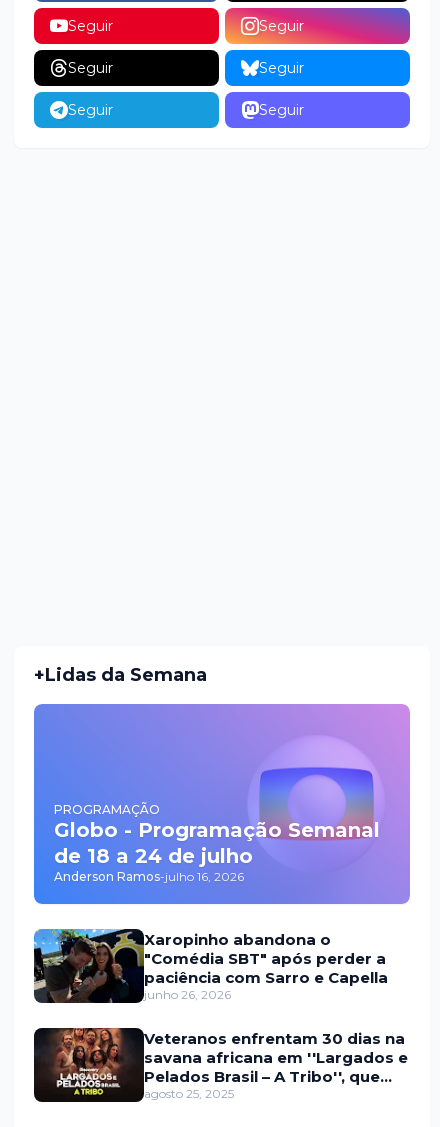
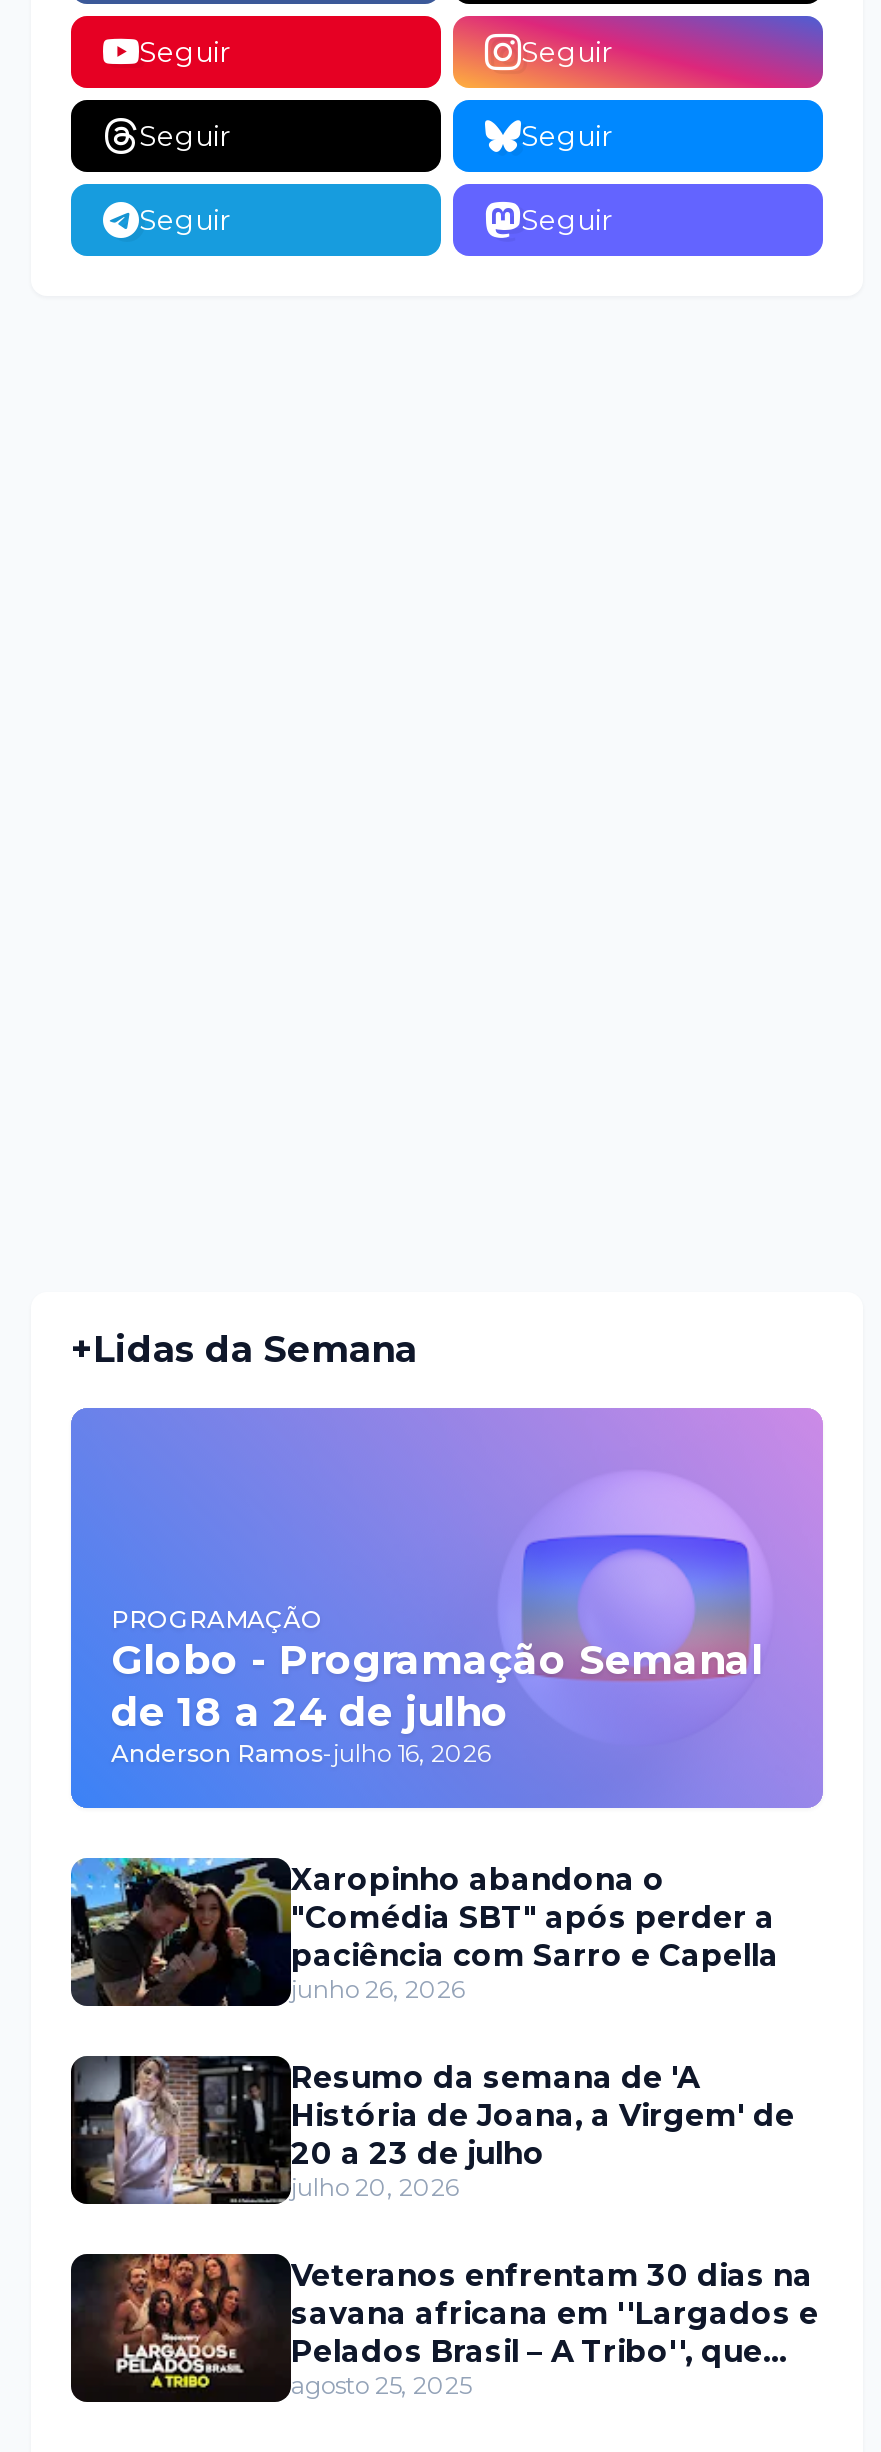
none -> [75,2054,795,2206] [image] | Resumo da semana de 'A | História de Joana, a Virgem' de | 20 a 23 de julho | julho 20, 2026

